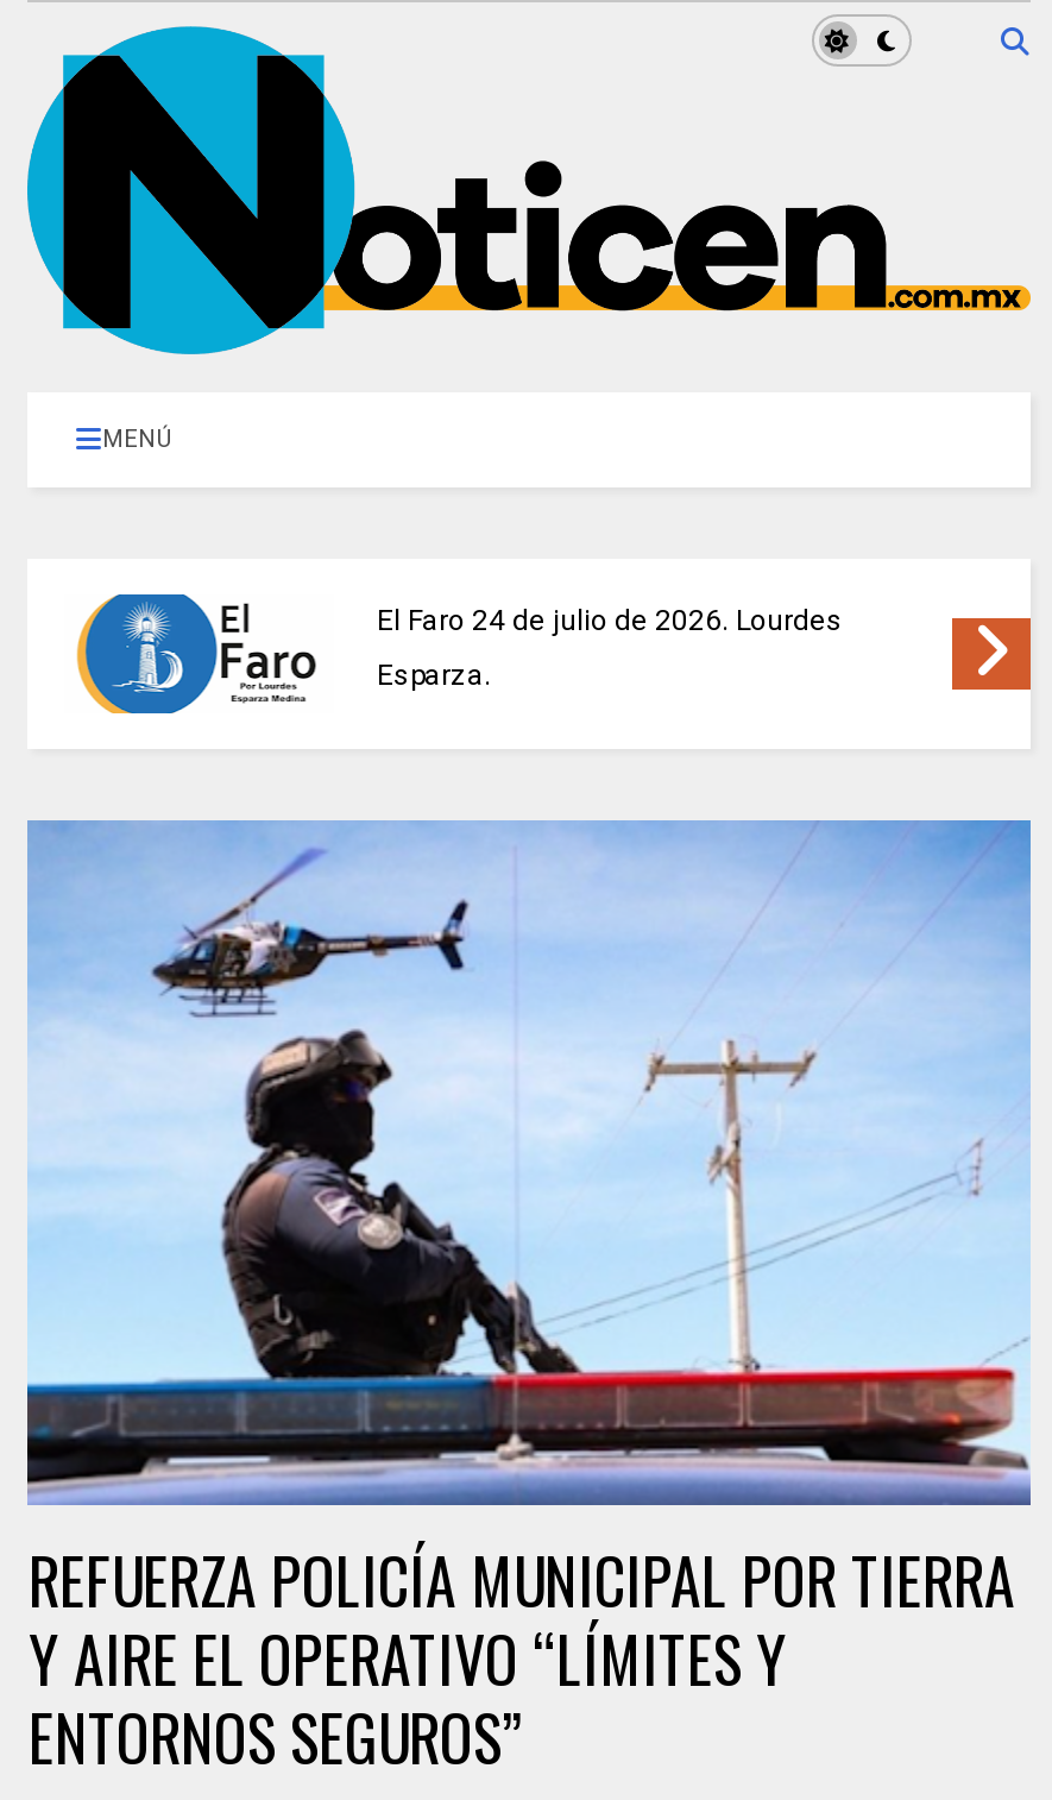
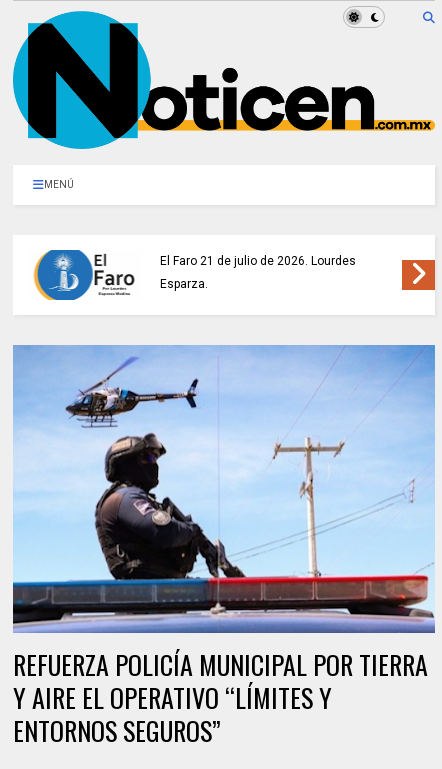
[377,603,843,636] El Faro 24 de julio de 2026. Lourdes -> [160,254,356,268] El Faro 21 de julio de 2026. Lourdes

